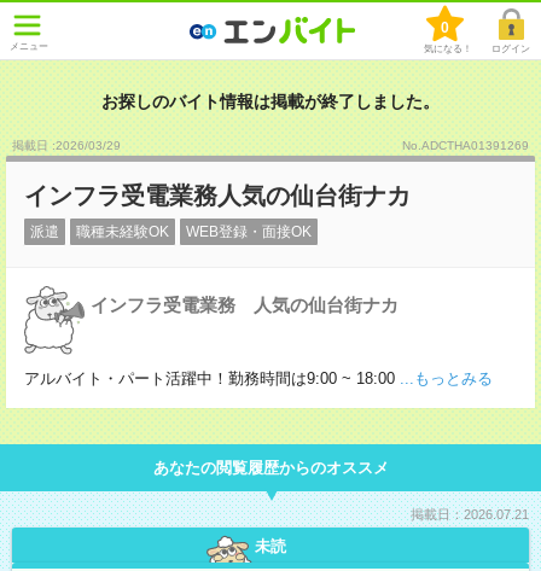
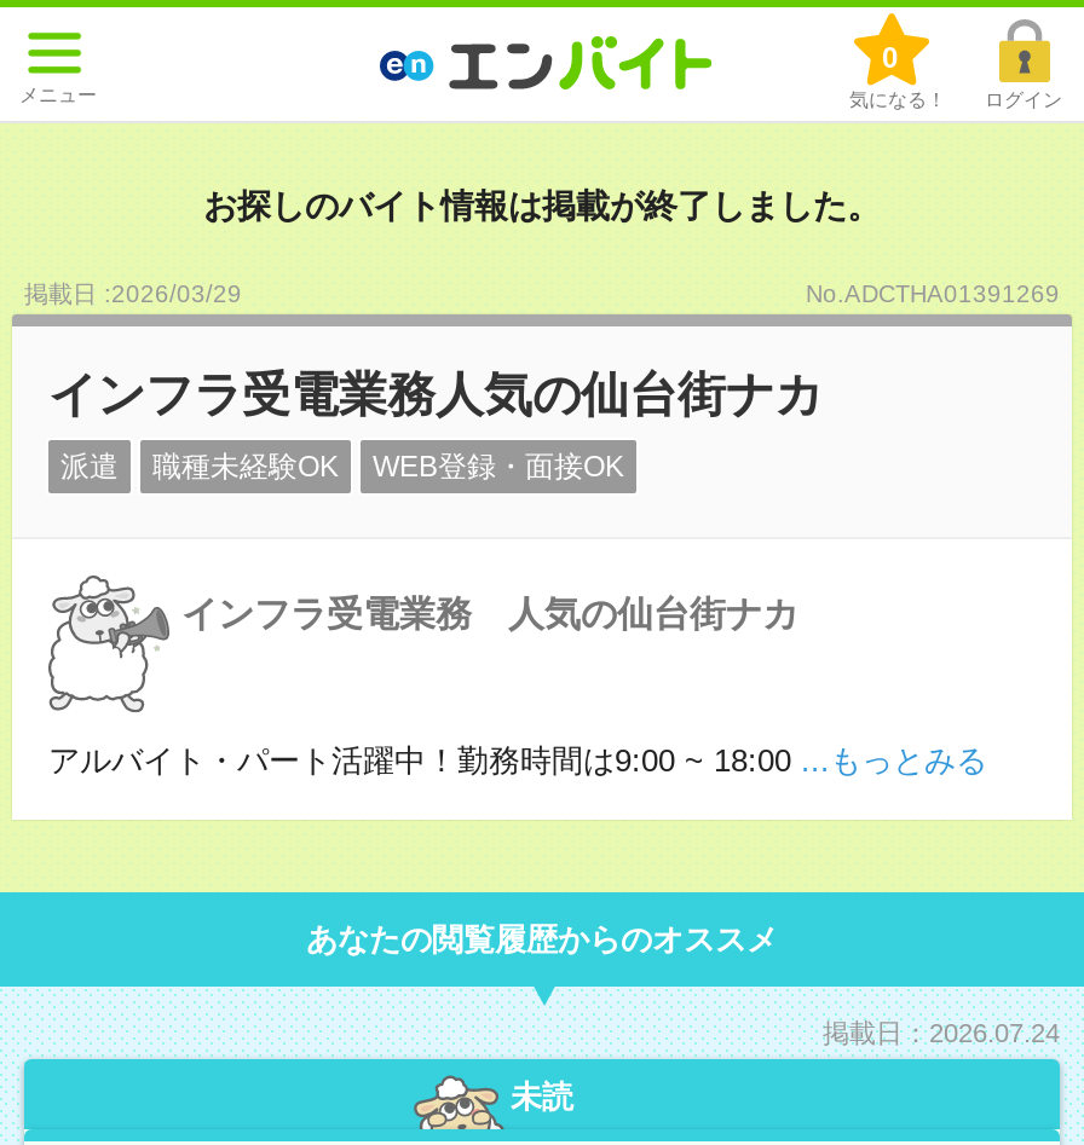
[411,507,529,522] 掲載日：2026.07.21 -> [823,1018,1060,1047] 掲載日：2026.07.24

